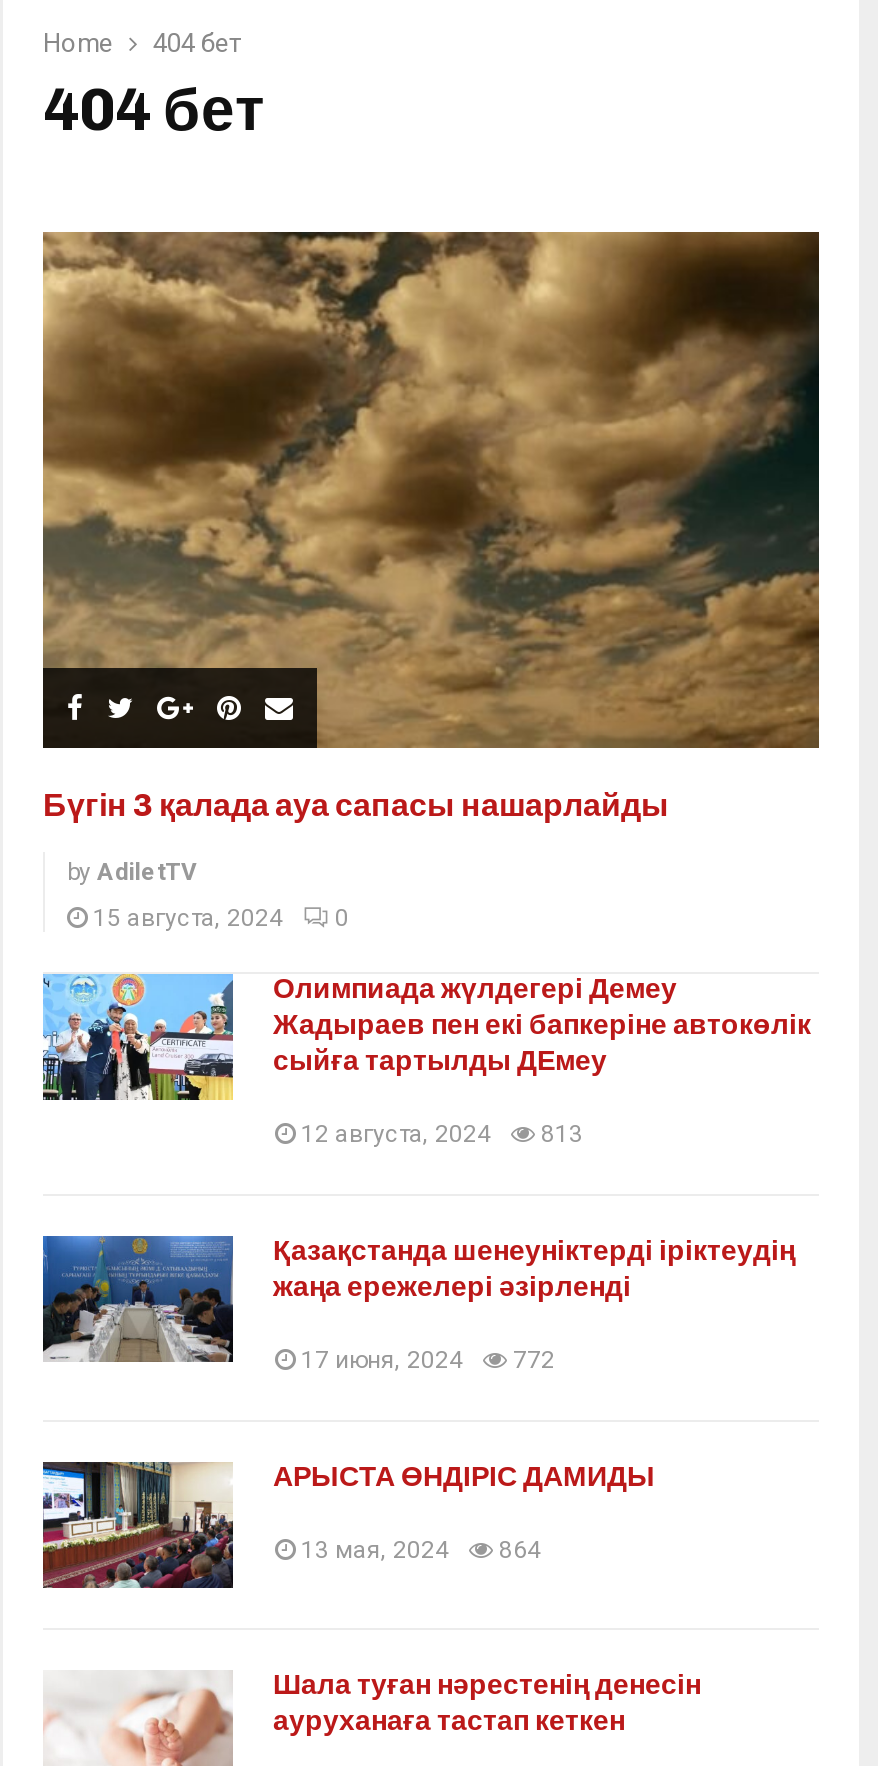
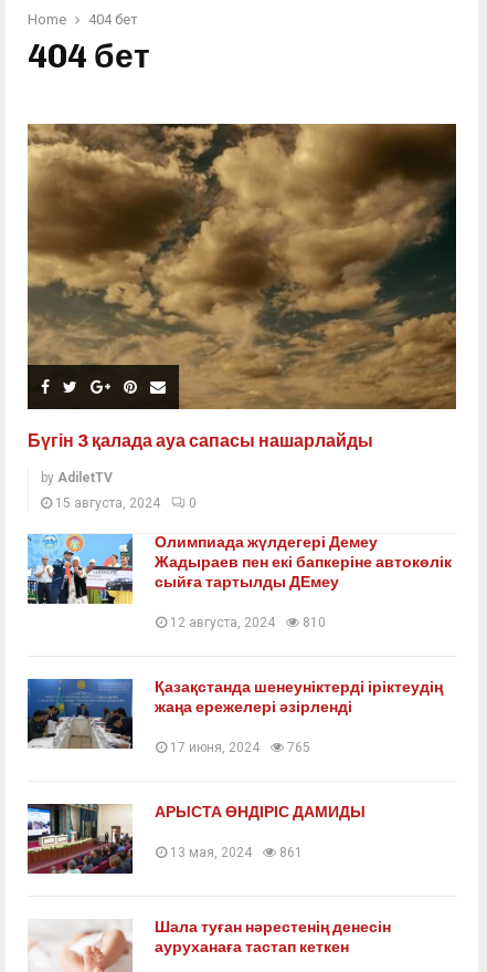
[301,1120,583,1148] 12 августа, 2024 813 -> [170,615,326,631] 12 августа, 2024 810
[301,1346,555,1374] 17 июня, 2024 772 -> [170,740,310,755] 17 июня, 2024 765
[301,1536,541,1564] 13 мая, 2024 864 -> [170,845,303,861] 13 мая, 2024 861

